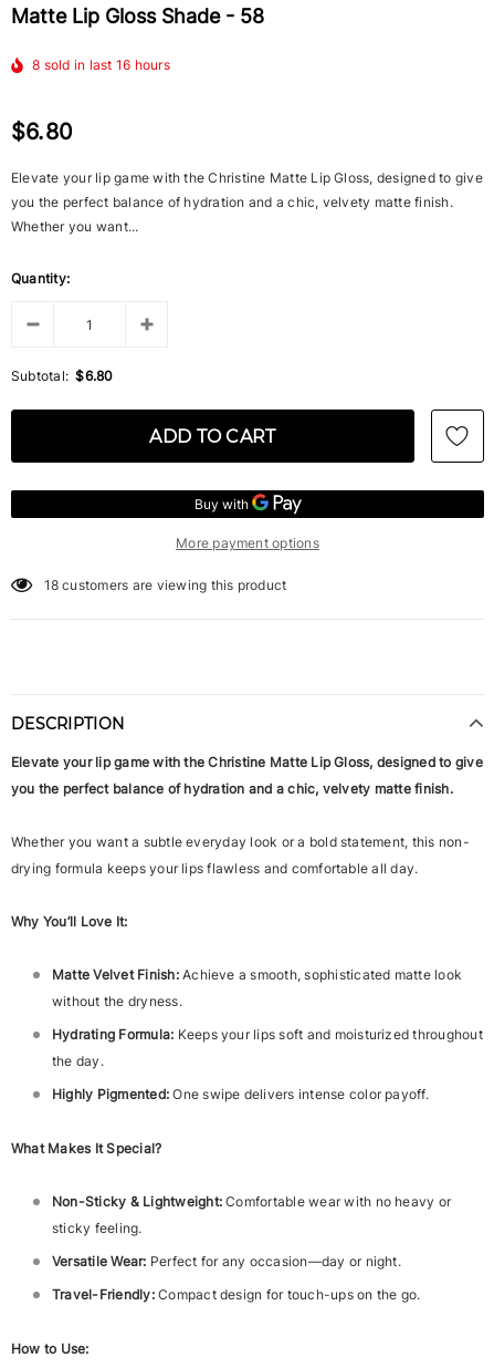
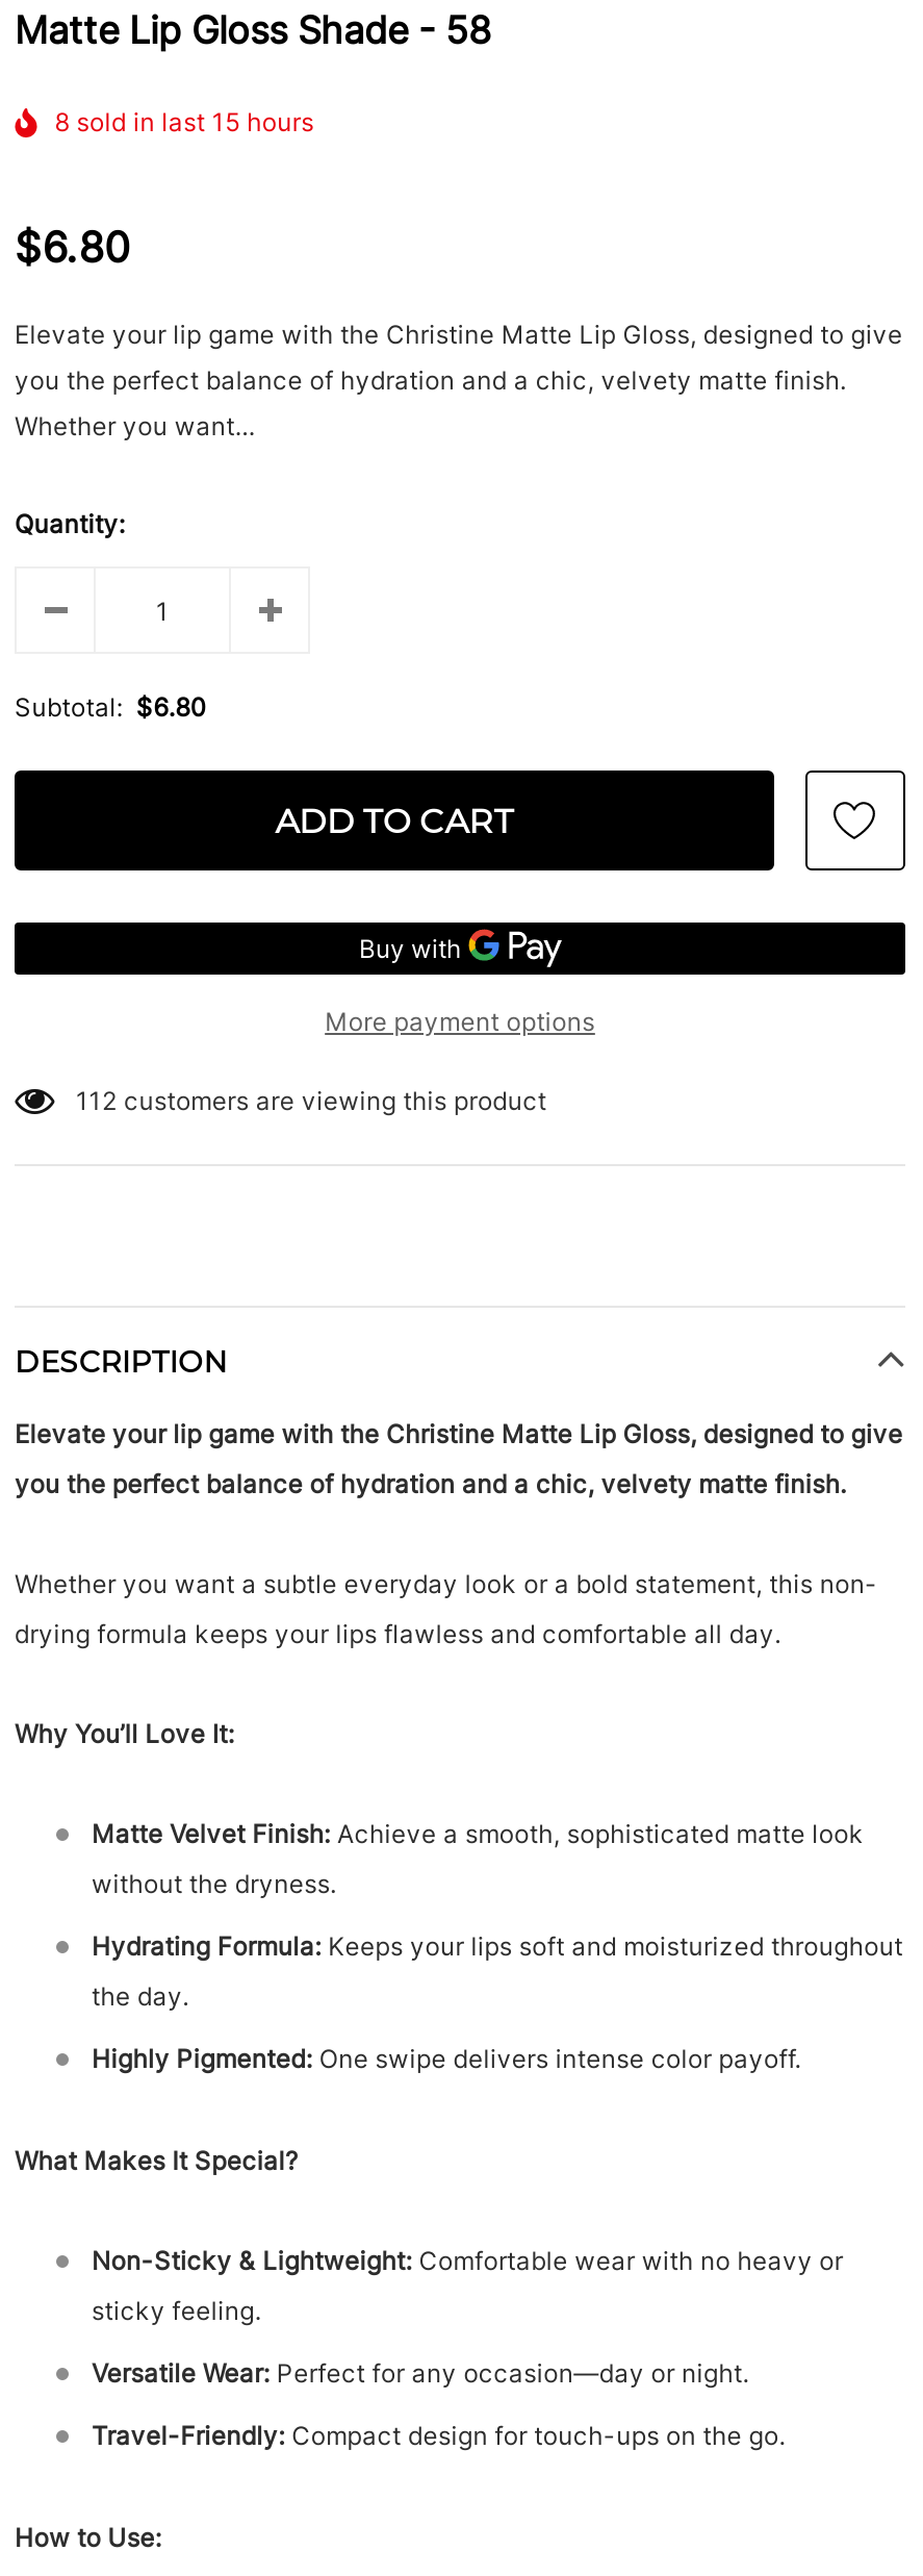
[32,56,170,73] 8 sold in last 16 hours -> [55,106,314,137] 8 sold in last 15 hours
[44,577,287,593] 18 customers are viewing this product -> [76,1085,547,1116] 112 customers are viewing this product

